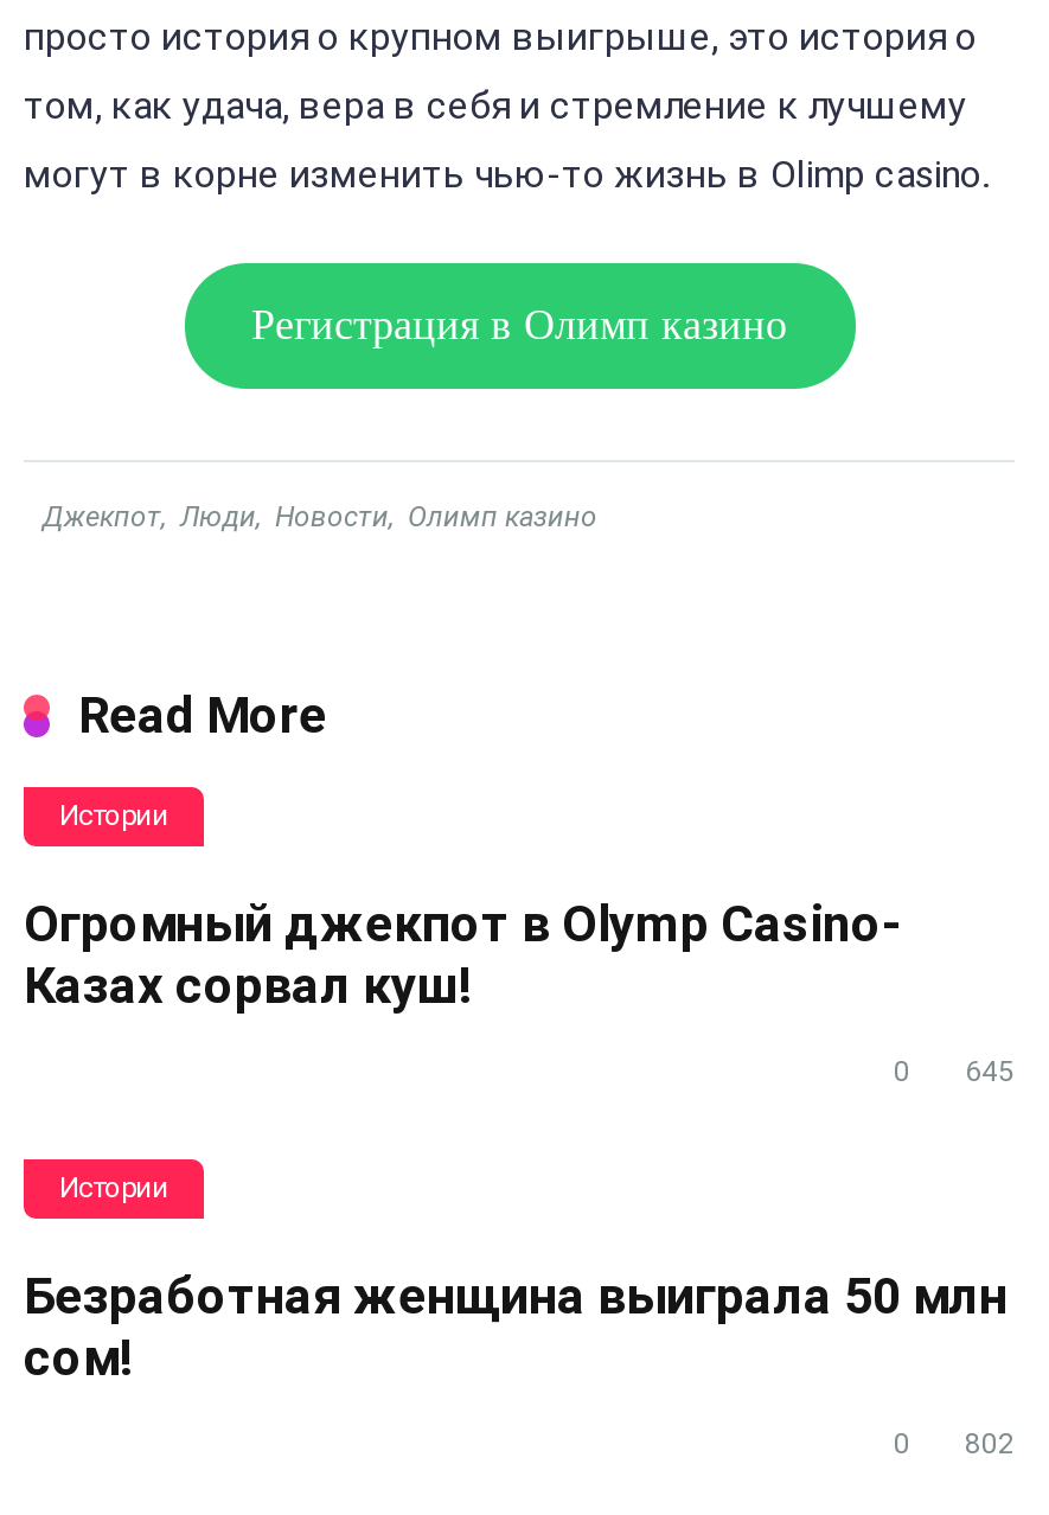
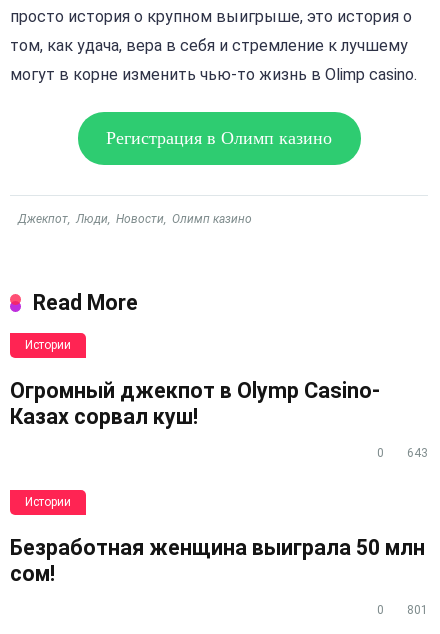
[894,1055,1015,1088] 0 645 -> [377,446,428,460] 0 643
[894,1427,1015,1460] 0 802 -> [377,603,428,617] 0 801

